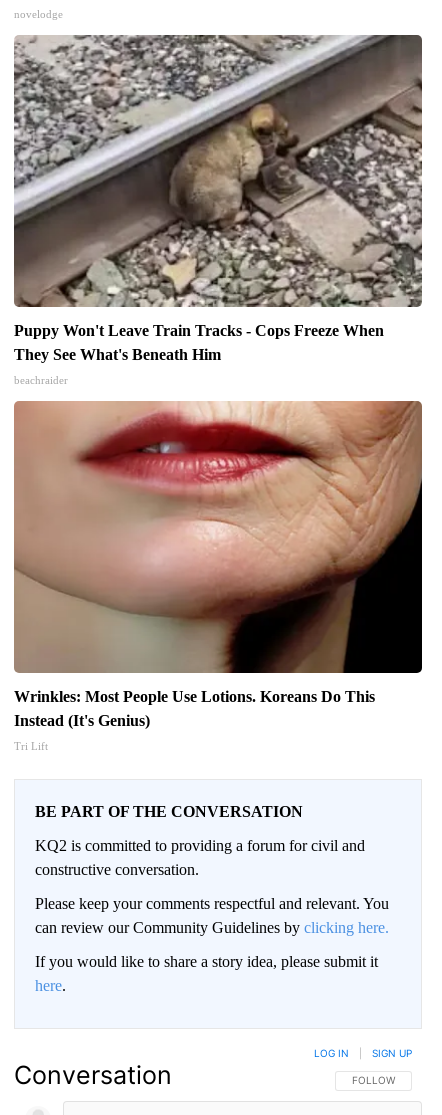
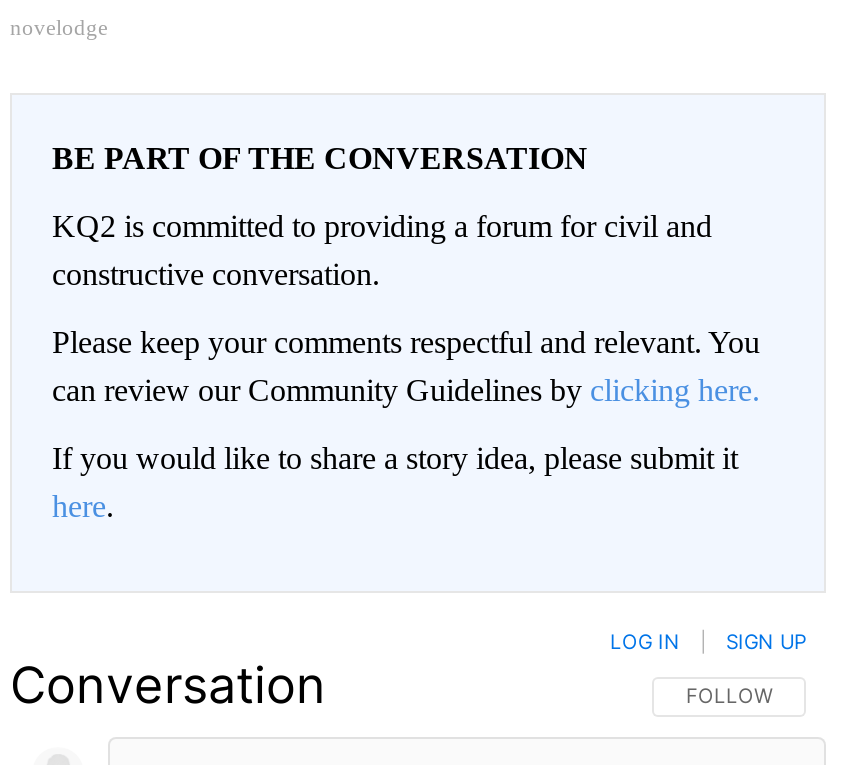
[13,34,423,386] [image] | Puppy Won't Leave Train Tracks - Cops Freeze When | They See What's Beneath Him | beachraider -> none
[13,400,423,752] [image] | Wrinkles: Most People Use Lotions. Koreans Do This | Instead (It's Genius) | Tri Lift -> none

